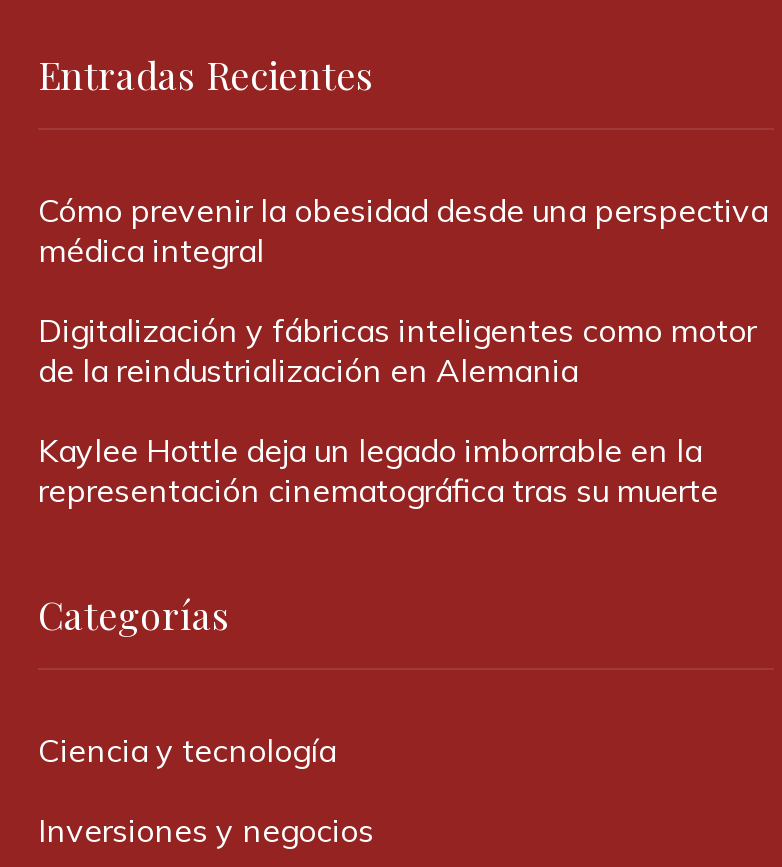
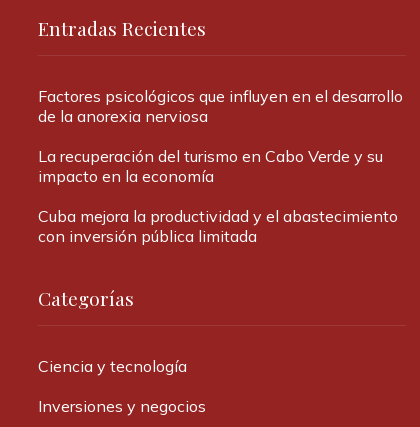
[38,190,768,270] Cómo prevenir la obesidad desde una perspectiva | médica integral -> [38,85,403,125] Factores psicológicos que influyen en el desarrollo | de la anorexia nerviosa
[38,310,756,390] Digitalización y fábricas inteligentes como motor | de la reindustrialización en Alemania -> [38,145,383,185] La recuperación del turismo en Cabo Verde y su | impacto en la economía
[38,430,718,510] Kaylee Hottle deja un legado imborrable en la | representación cinematográfica tras su muerte -> [38,205,398,245] Cuba mejora la productividad y el abastecimiento | con inversión pública limitada

